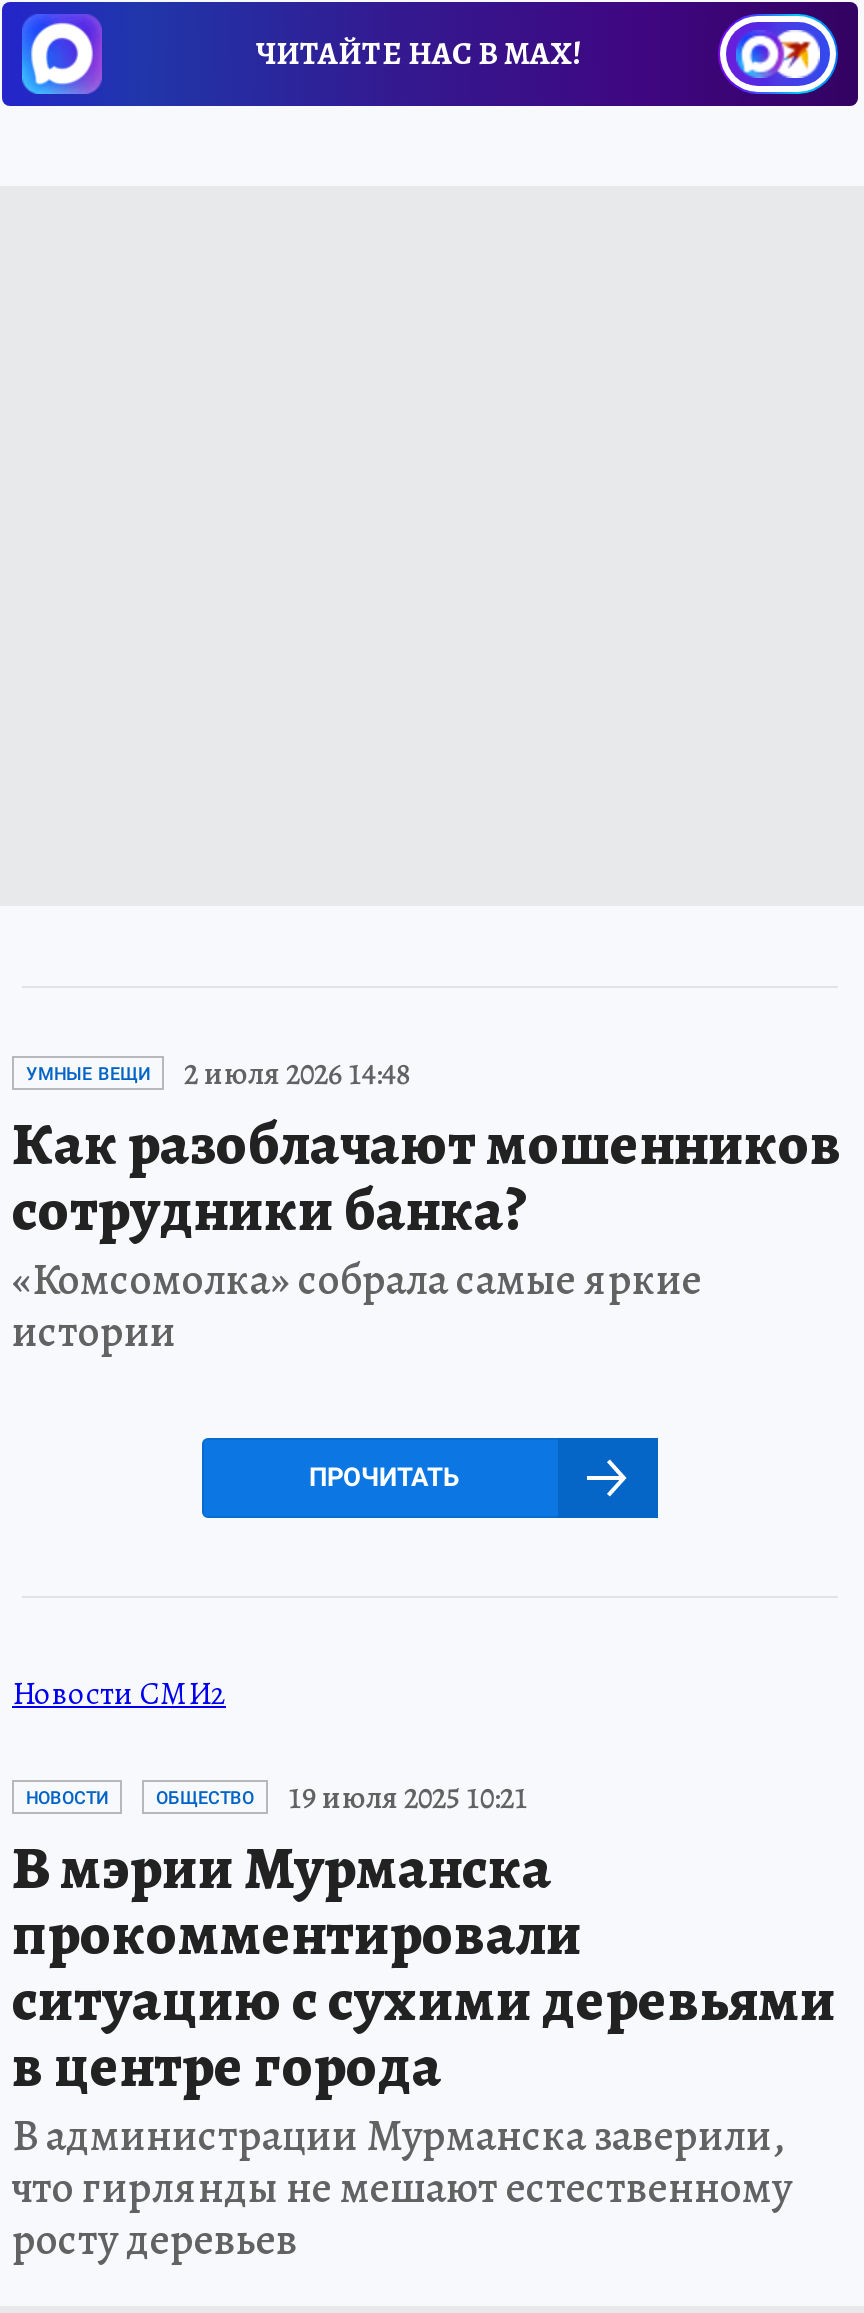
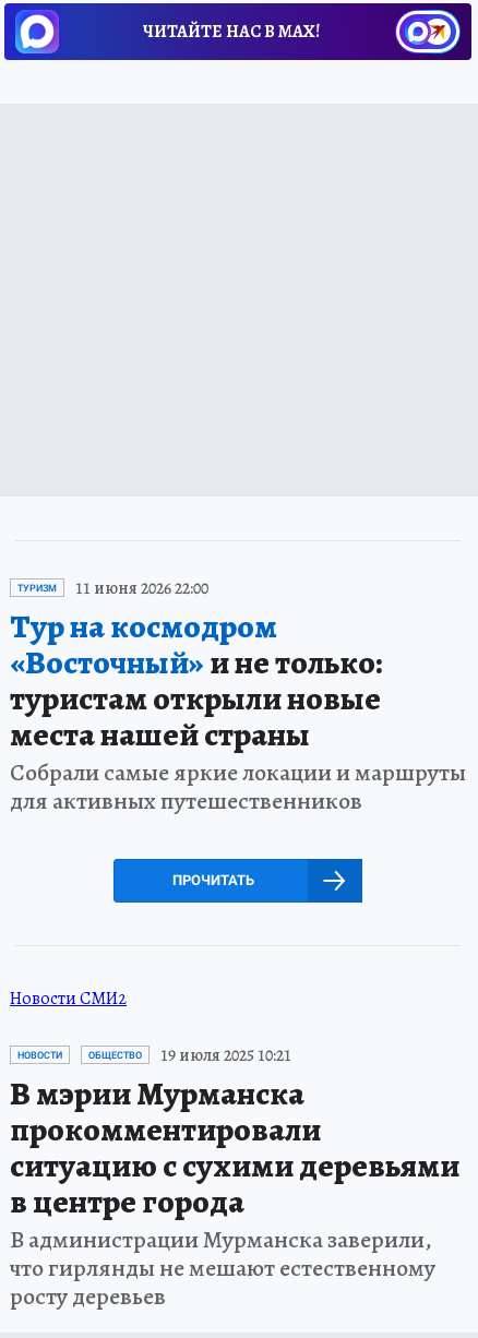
[12,1051,842,1361] УМНЫЕ ВЕЩИ | 2 июля 2026 14:48 | Как разоблачают мошенников | сотрудники банка? | «Комсомолка» собрала самые яркие | истории -> [10,576,466,817] ТУРИЗМ | 11 июня 2026 22:00 | Тур на космодром | «Восточный»и не только: | туристам открыли новые | места нашей страны | Собрали самые яркие локации и маршруты | для активных путешественников

